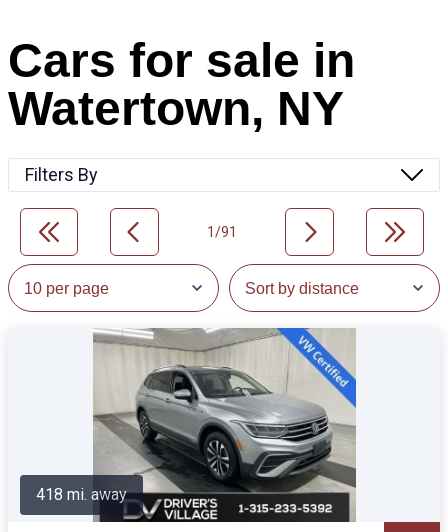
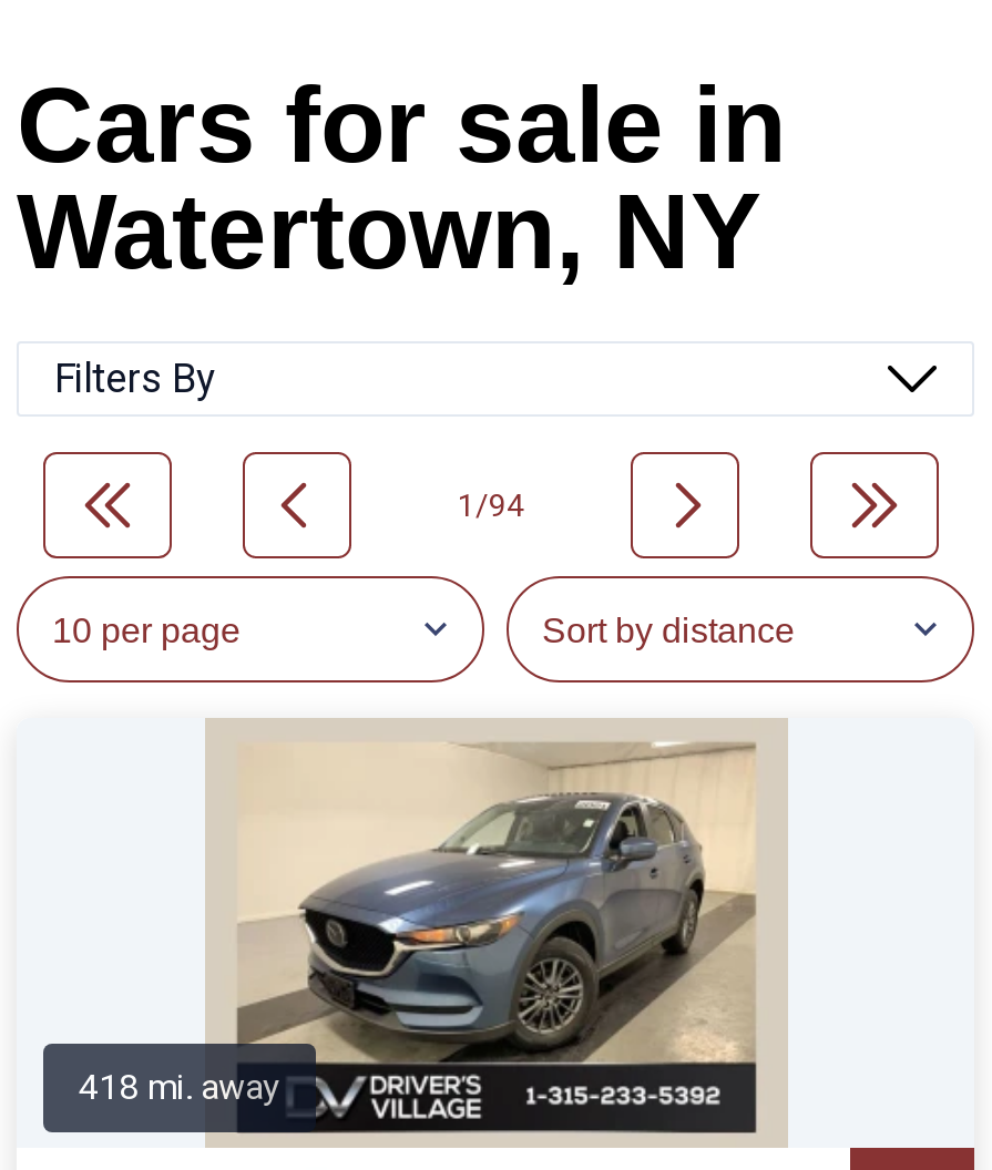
[207,224,237,240] 1/91 -> [458,487,524,523] 1/94
[93,327,357,523] [image] -> [207,718,788,1148] [image]

